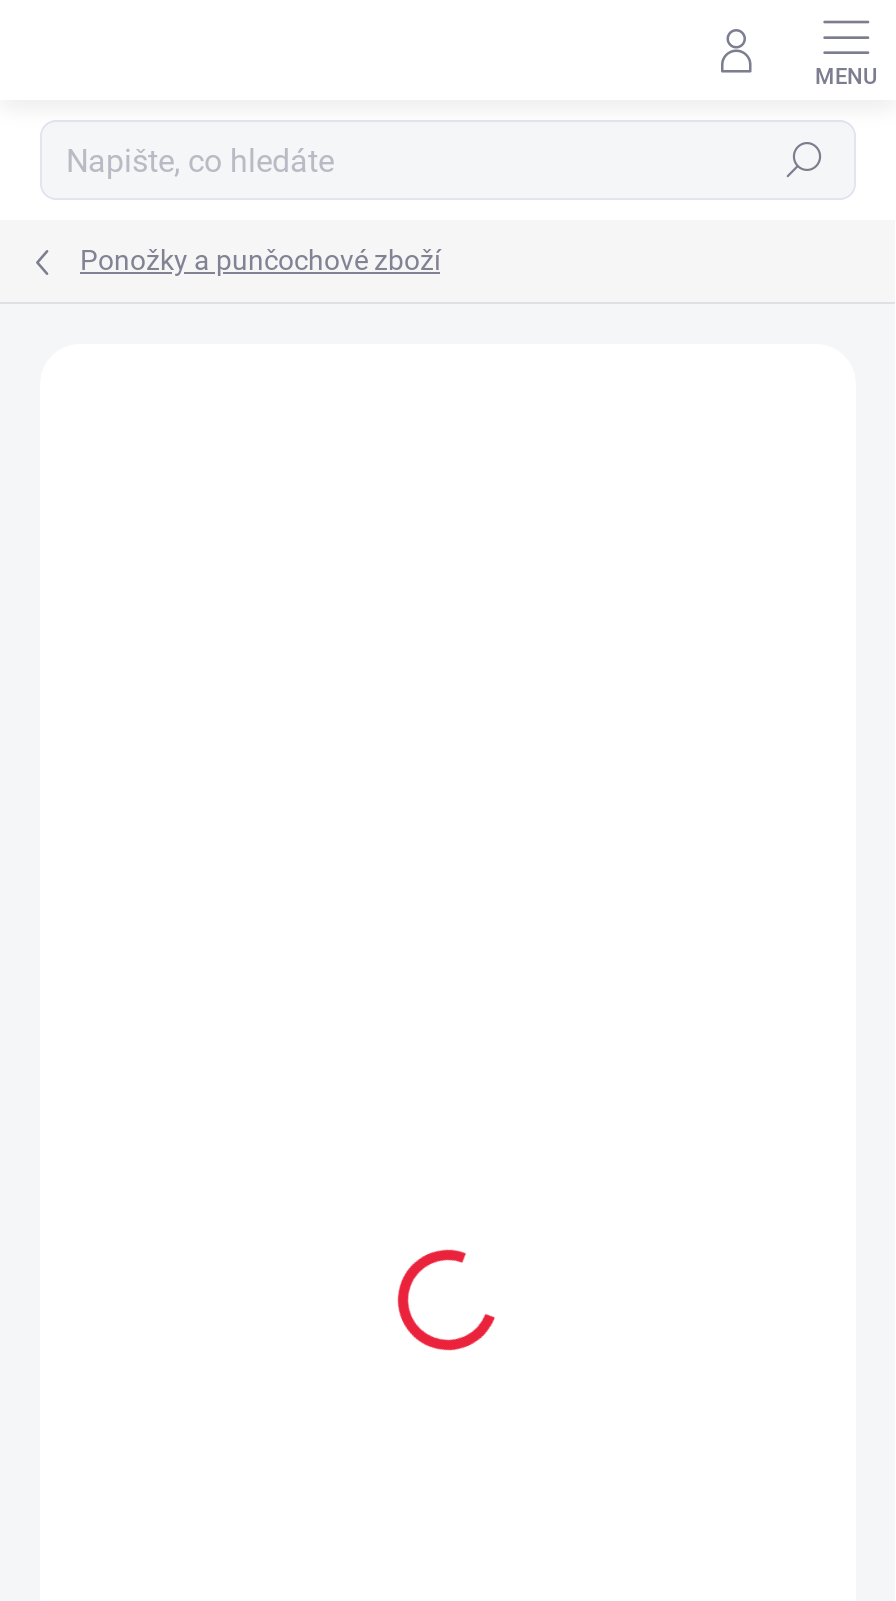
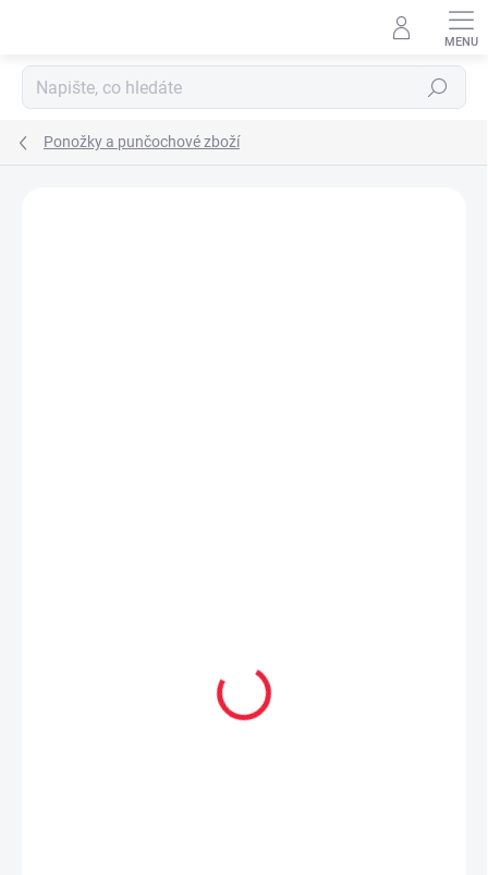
[394,1230,500,1354] [image] -> [215,668,273,737] [image]

